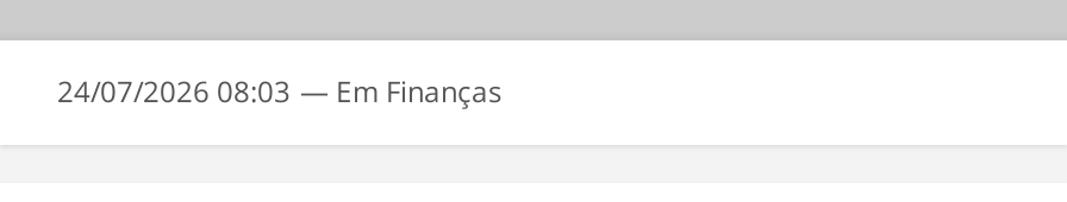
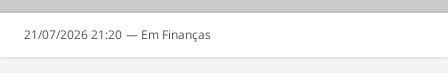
[57,72,291,112] 24/07/2026 08:03 -> [24,26,122,43] 21/07/2026 21:20

